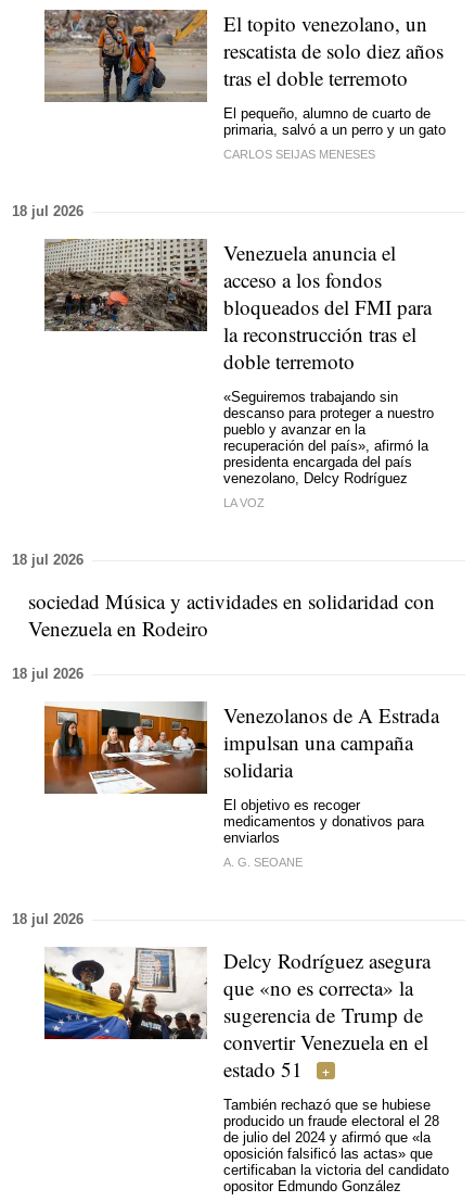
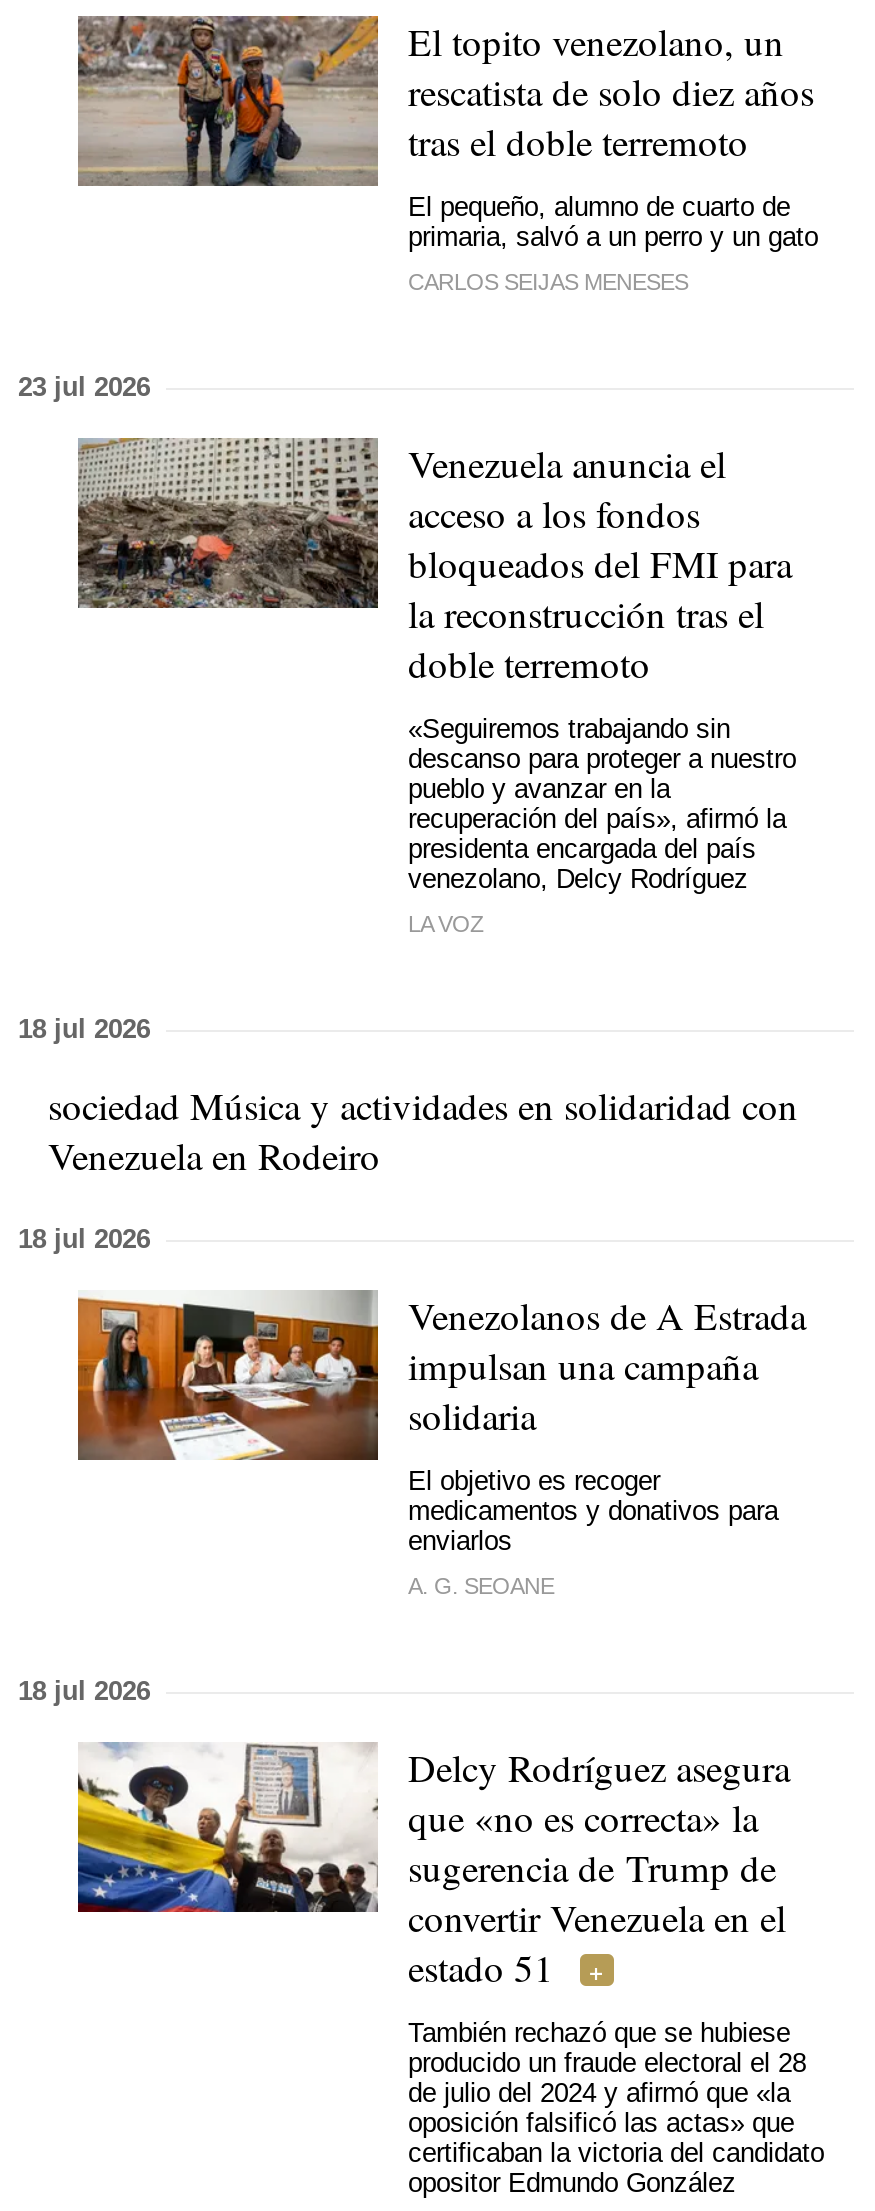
[12,203,84,220] 18 jul 2026 -> [18,373,150,403] 23 jul 2026

